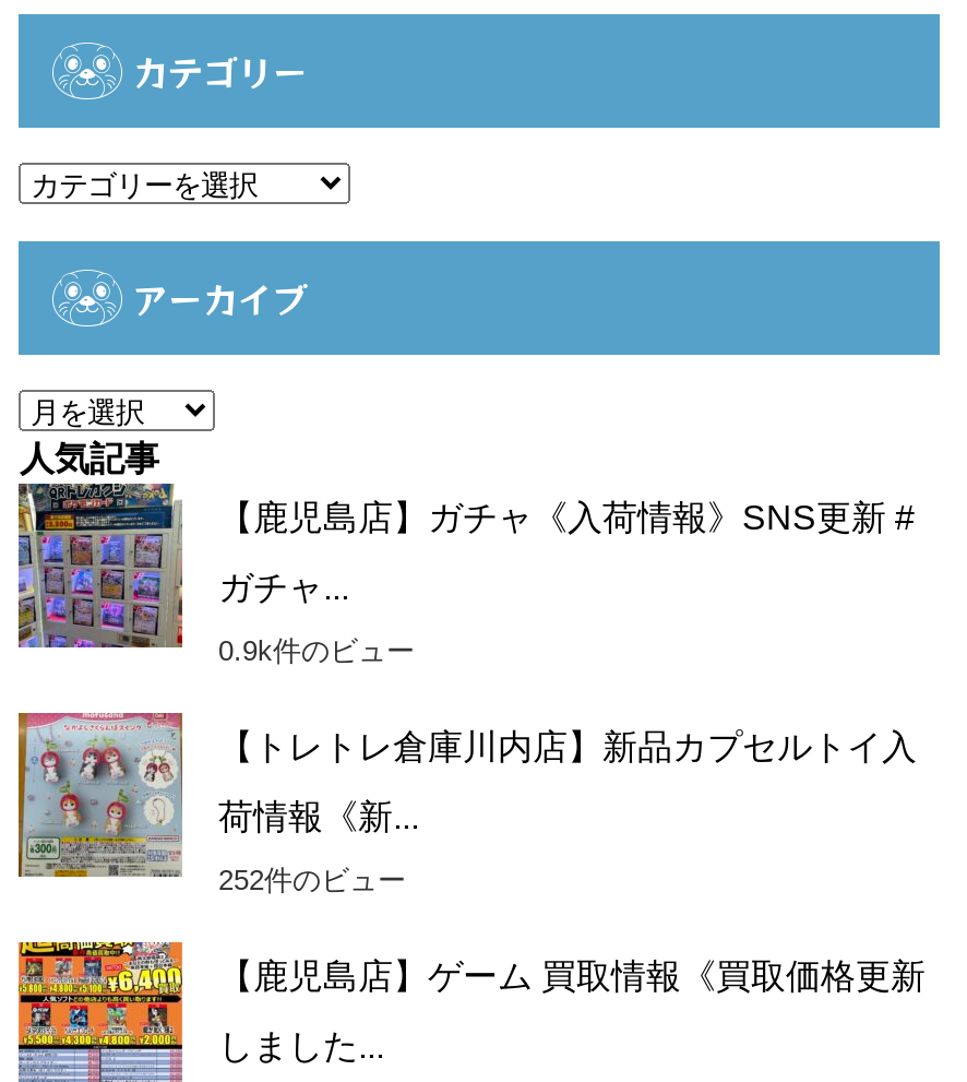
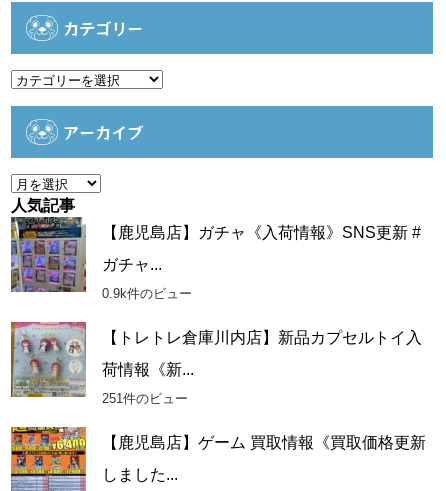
[218,863,406,896] 252件のビュー -> [102,391,188,406] 251件のビュー

